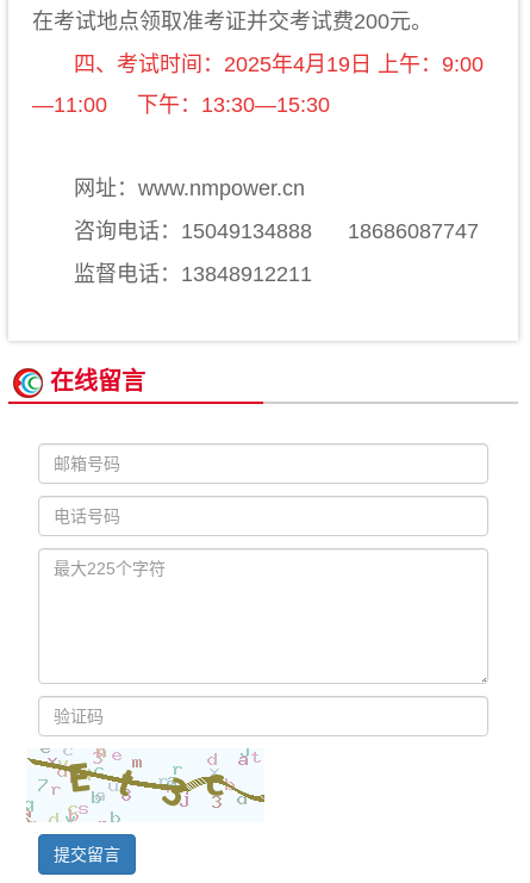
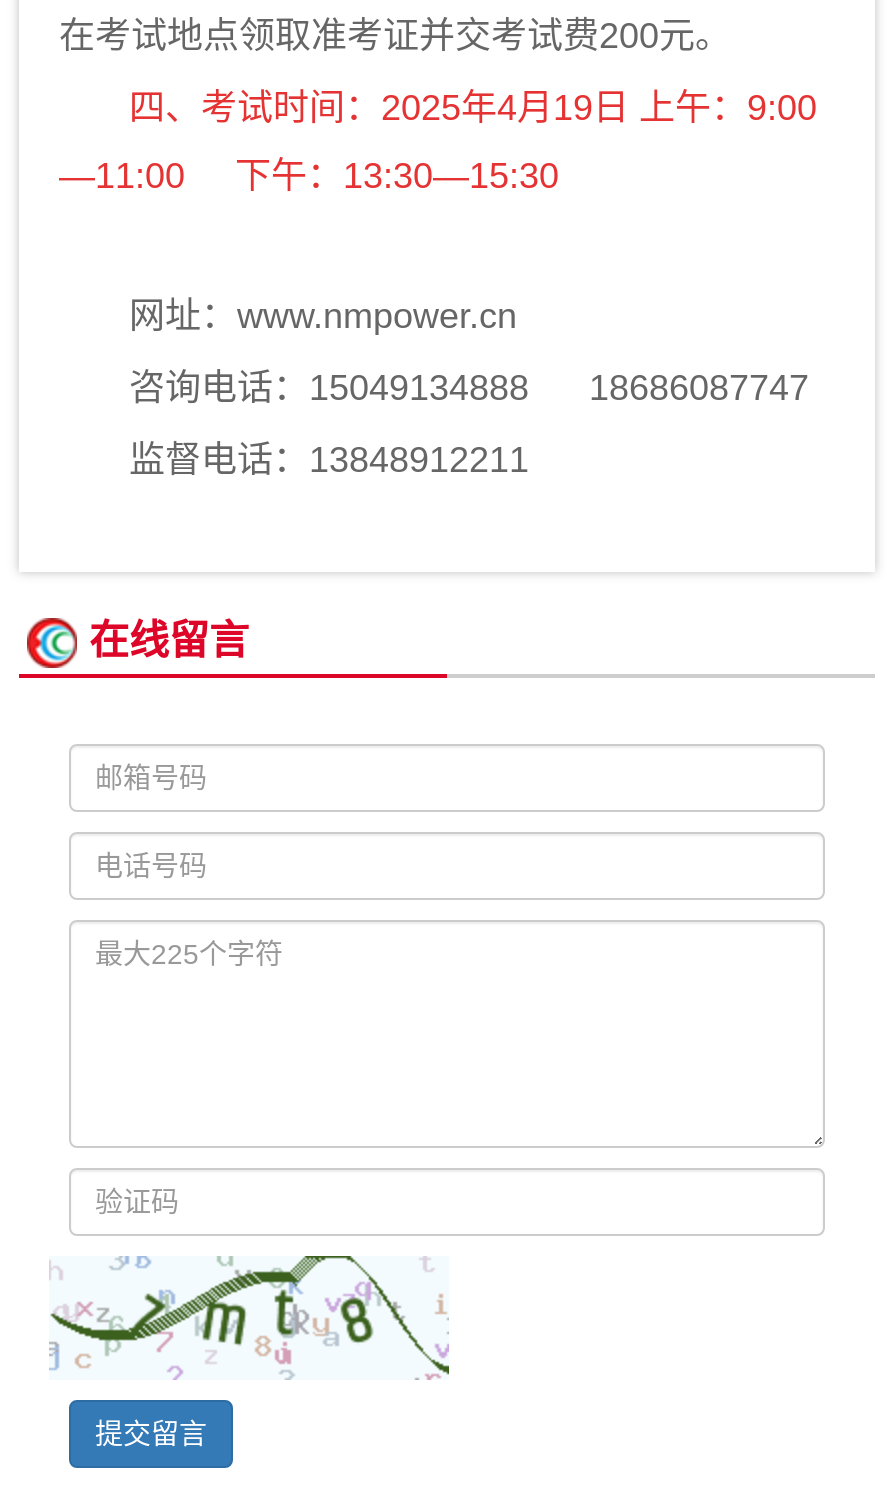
[25,747,266,823] [image] -> [49,1254,451,1380] [image]

